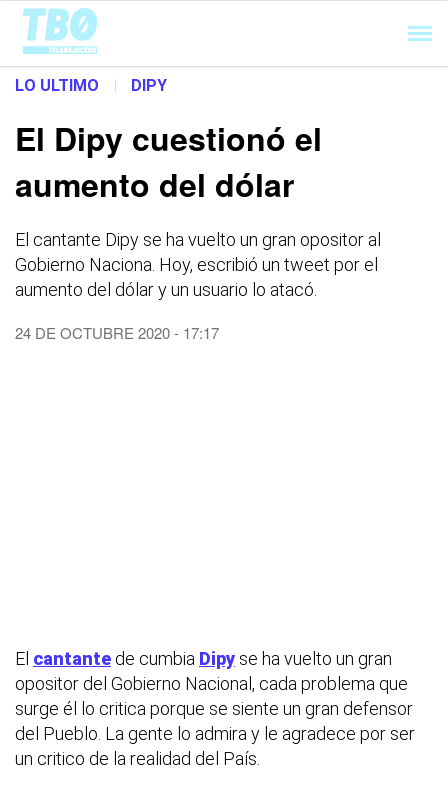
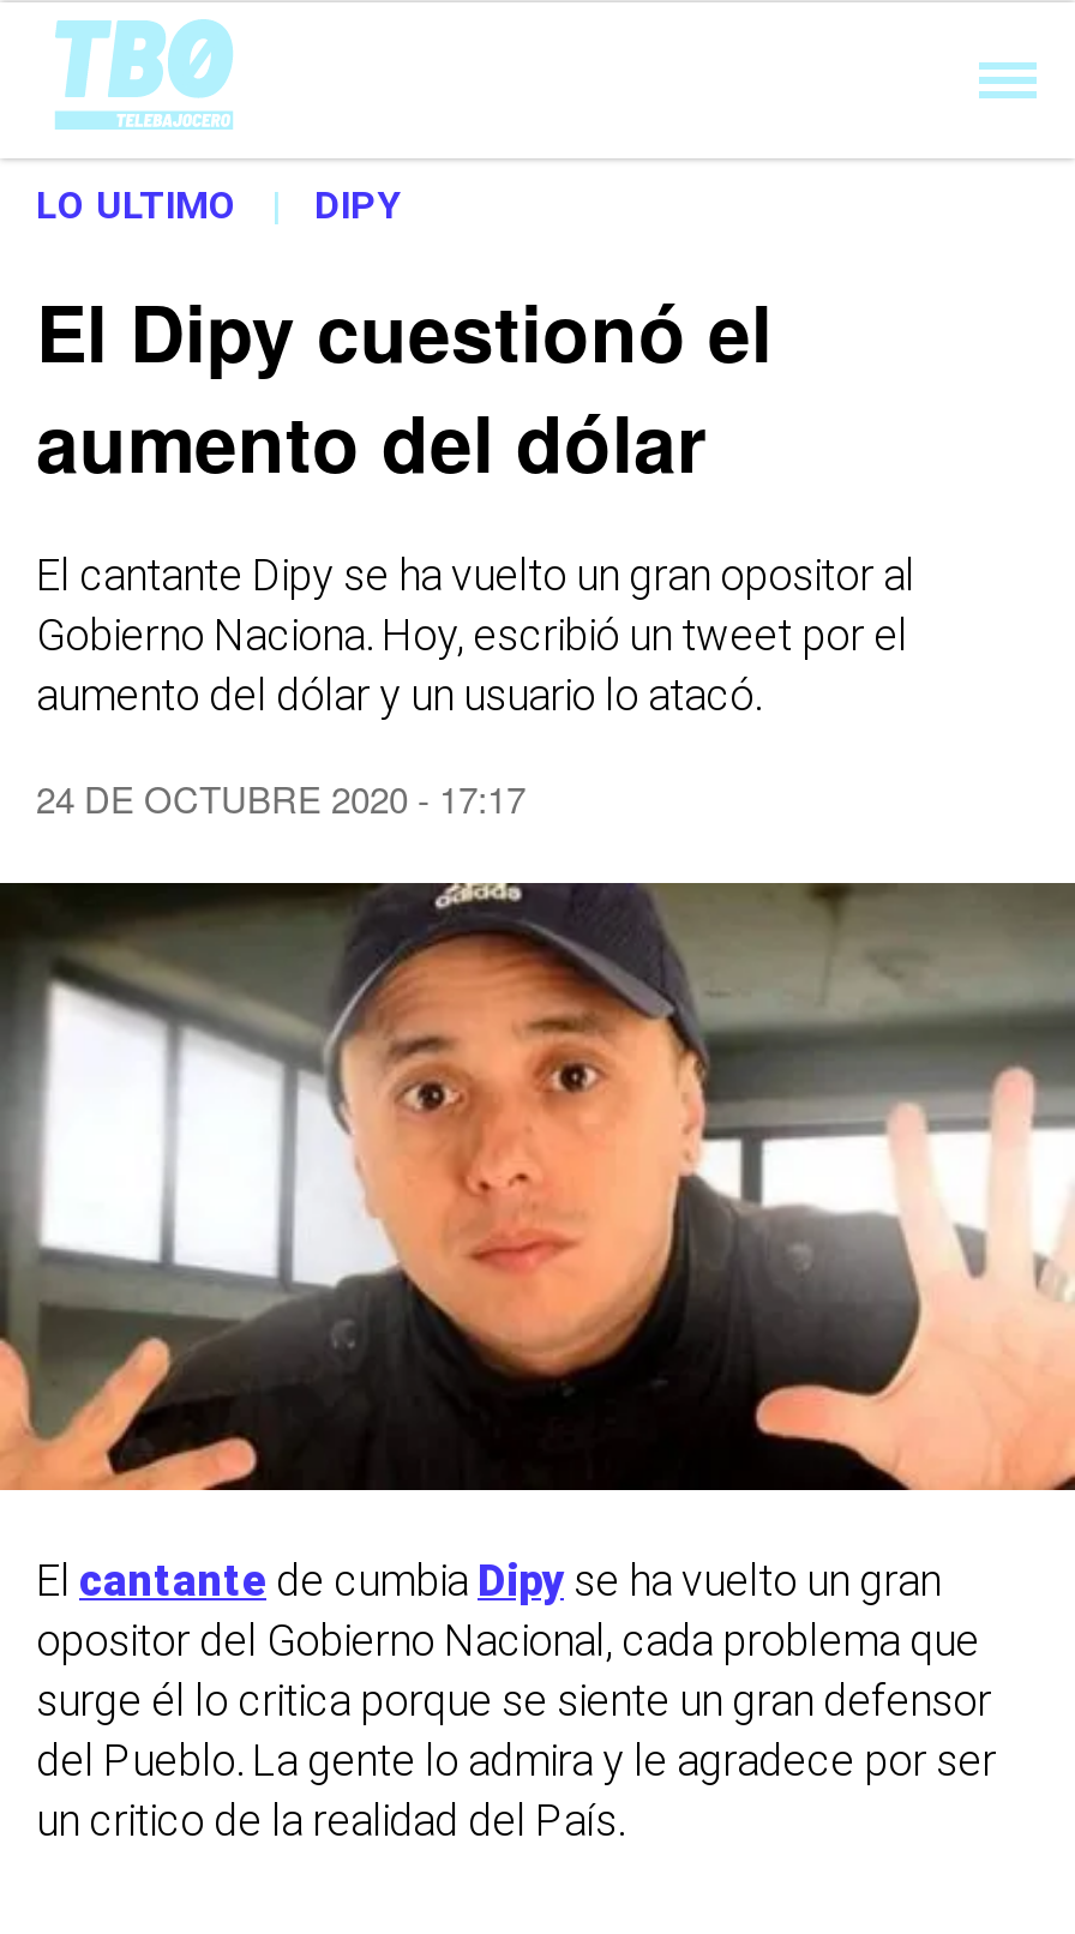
none -> [7,881,1068,1492] [image]

